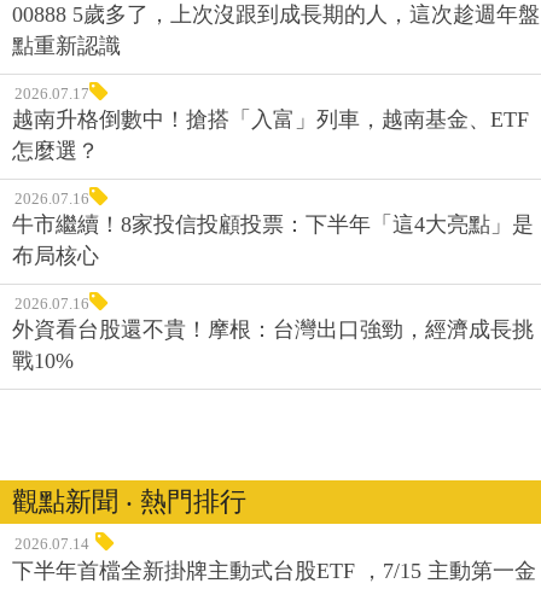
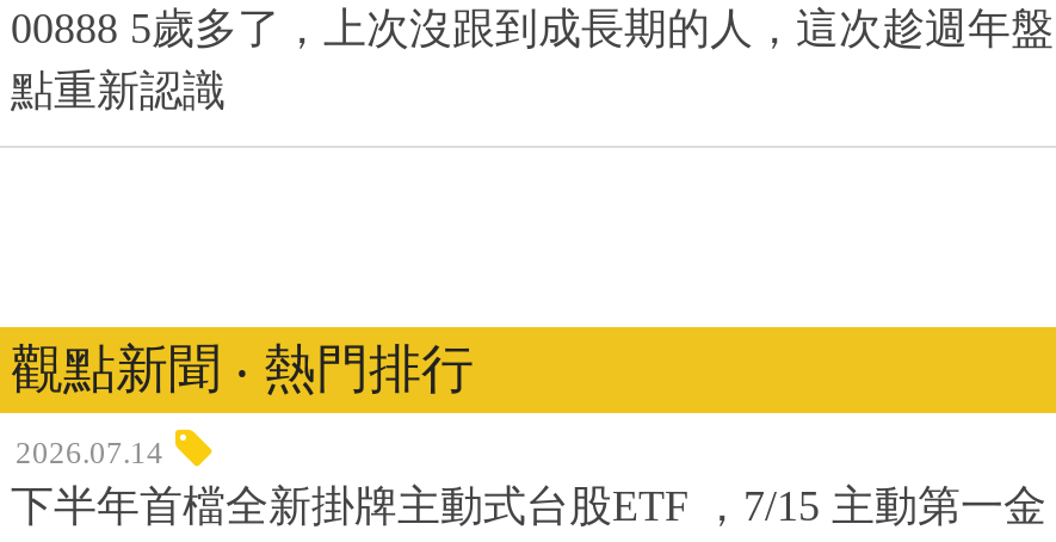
[12,85,534,373] 2026.07.17 | 越南升格倒數中！搶搭「入富」列車，越南基金、ETF | 怎麼選？ | 2026.07.16 | 牛市繼續！8家投信投顧投票：下半年「這4大亮點」是 | 布局核心 | 2026.07.16 | 外資看台股還不貴！摩根：台灣出口強勁，經濟成長挑 | 戰10% -> none

